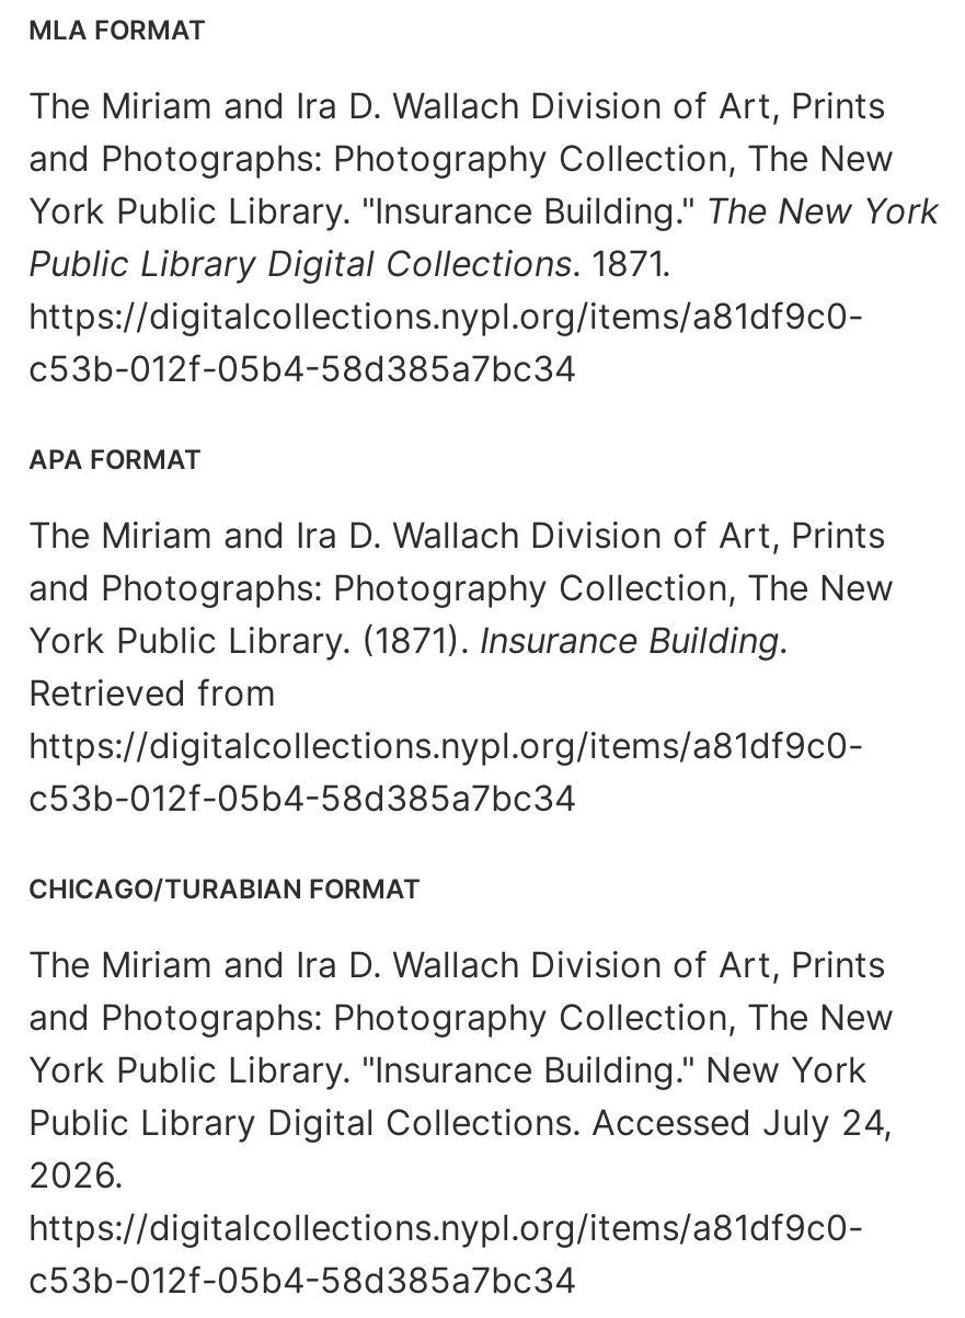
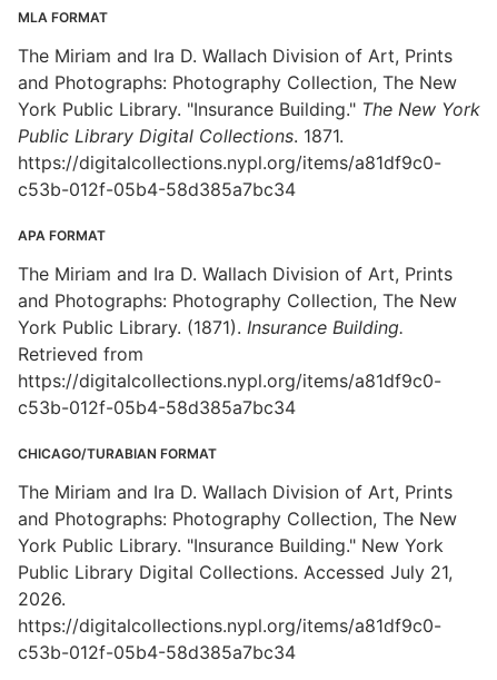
[28,1100,892,1144] Public Library Digital Collections. Accessed July 24, -> [18,561,453,583] Public Library Digital Collections. Accessed July 21,

